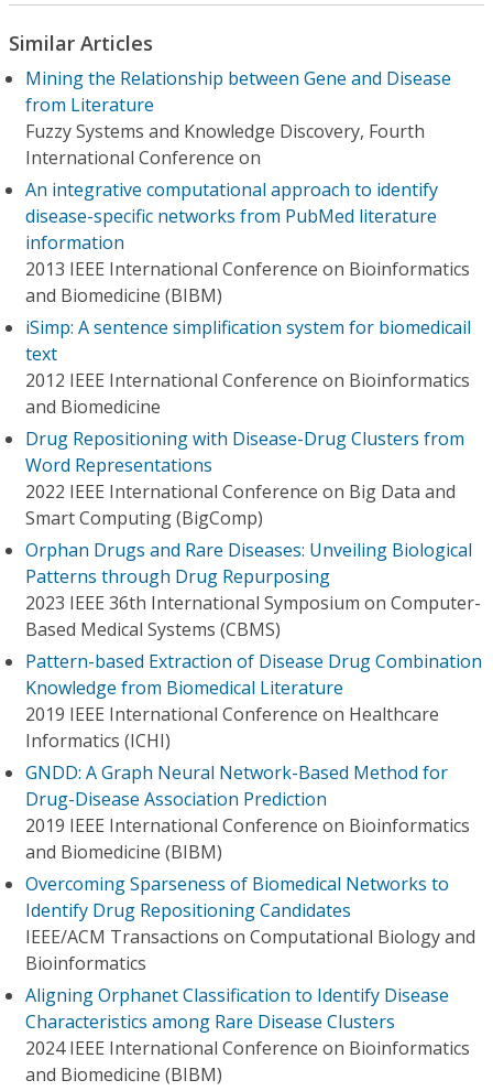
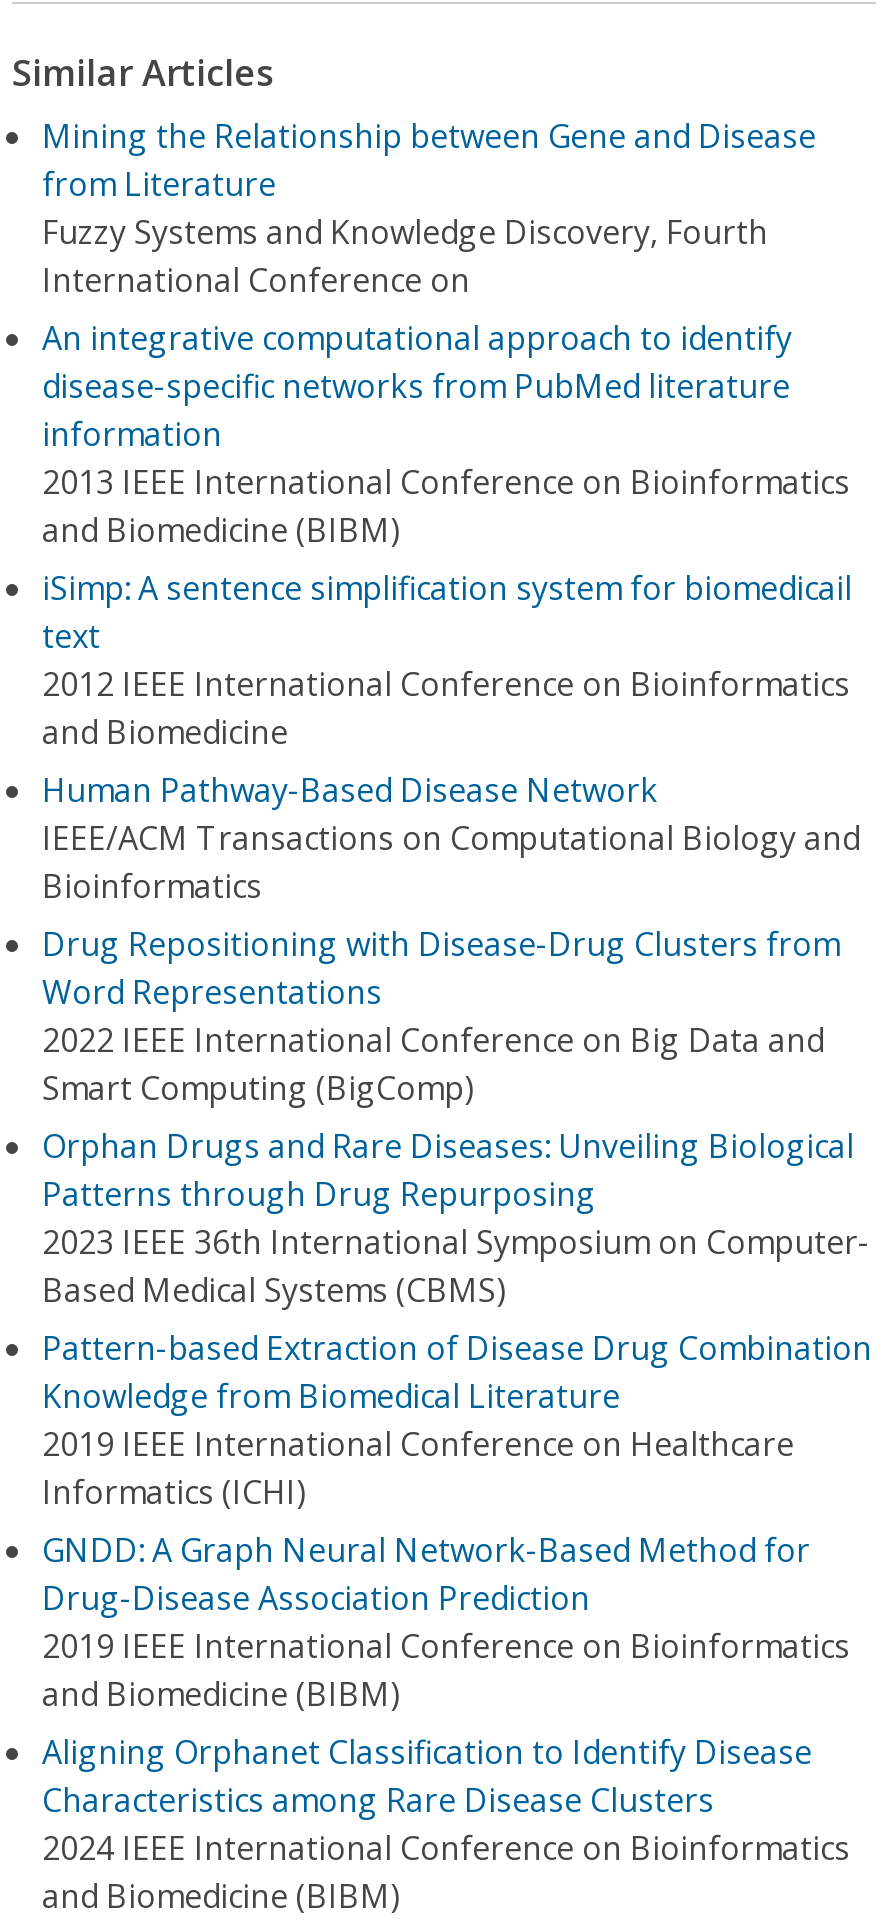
none -> [42,768,658,812] Human Pathway-Based Disease Network
moved [25,426,482,864] -> [42,922,872,1716]: Drug Repositioning with Disease-Drug Clusters from | Word Representations | 2022 IEEE International Conference on Big Data and | ... | 2019 IEEE International Conference on Bioinformatics | and Biomedicine (BIBM)
[25,872,449,922] Overcoming Sparseness of Biomedical Networks to | Identify Drug Repositioning Candidates -> none
moved [25,925,475,975] -> [42,816,860,908]: IEEE/ACM Transactions on Computational Biology and | Bioinformatics

